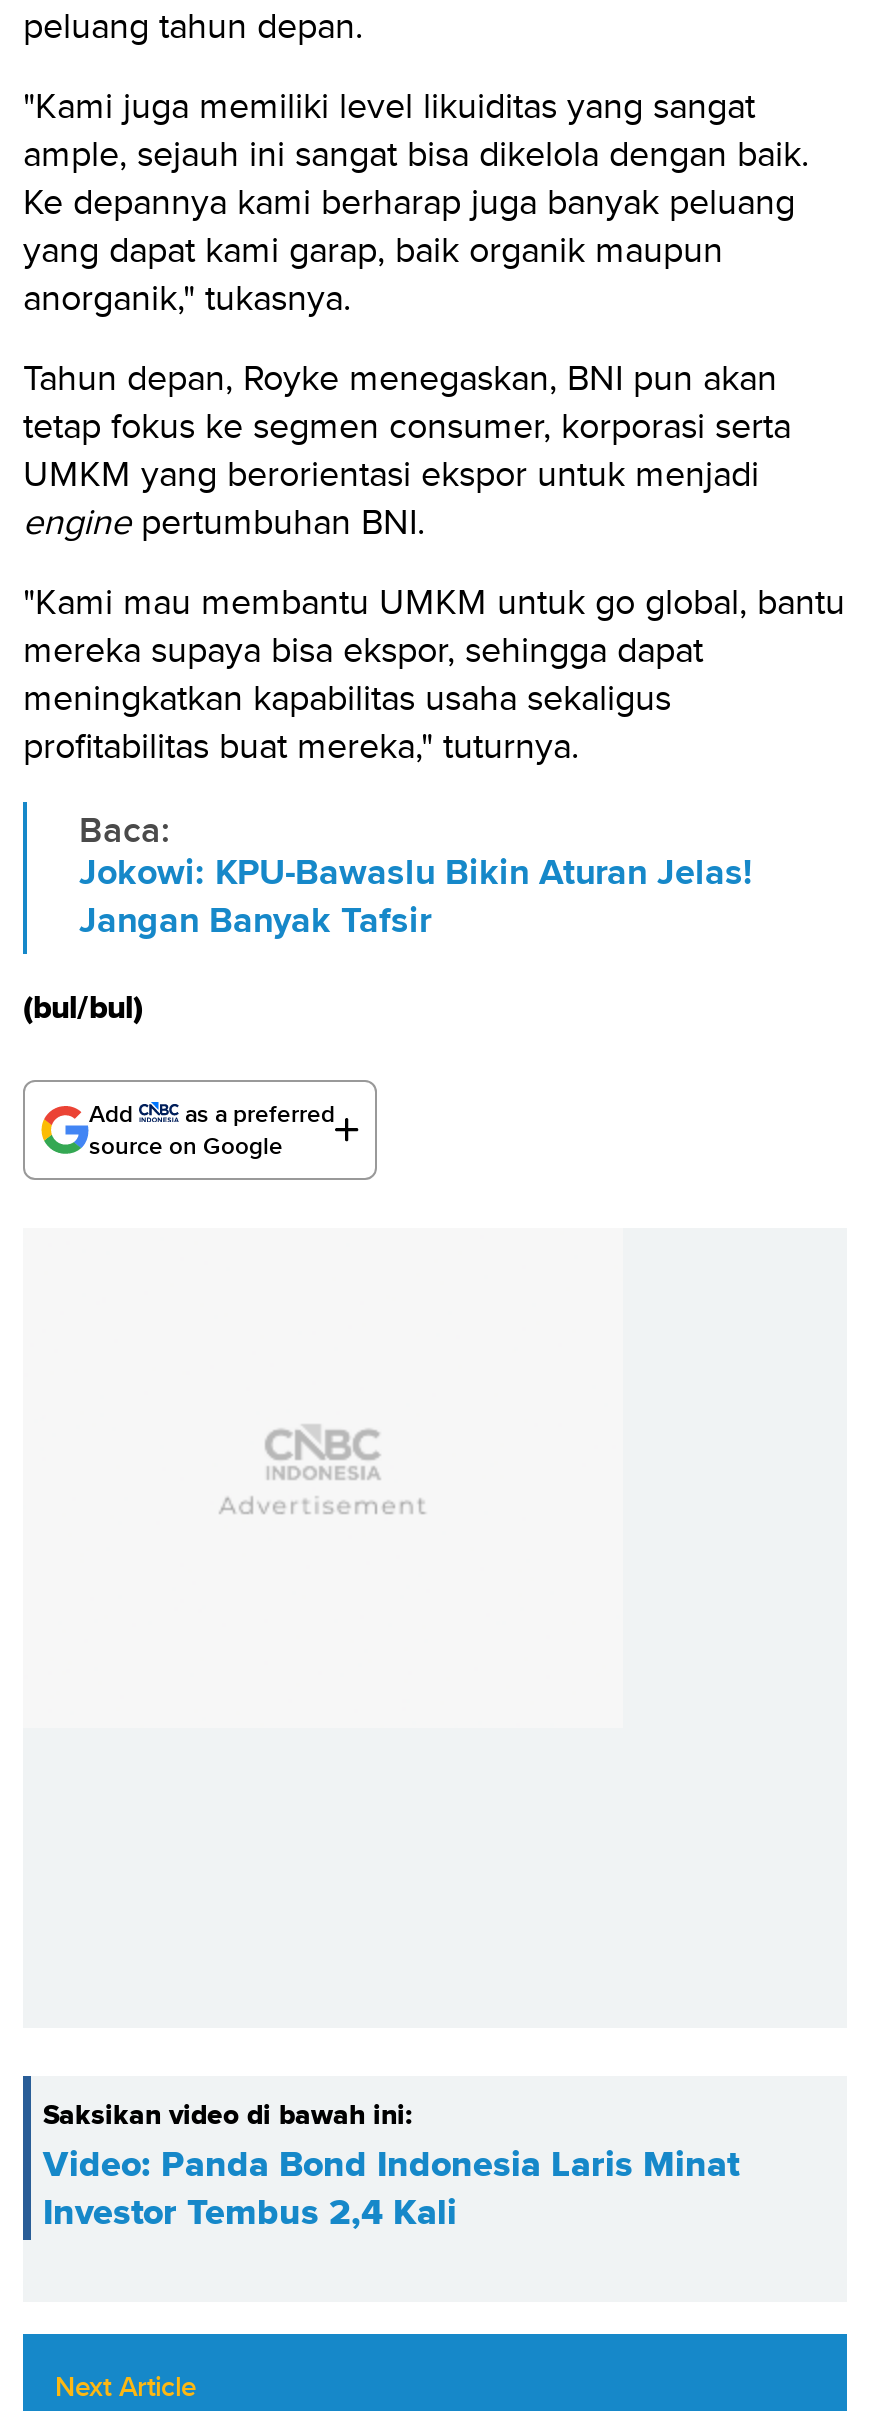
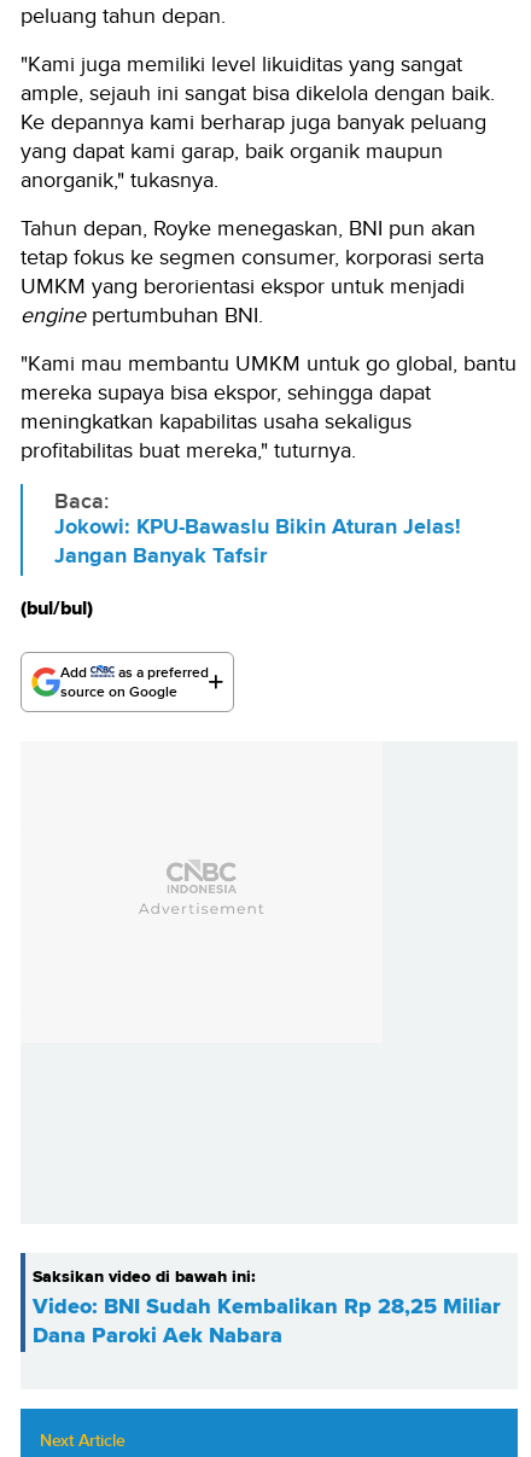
[43,2137,739,2237] Video: Panda Bond Indonesia Laris Minat | Investor Tembus 2,4 Kali -> [33,1290,501,1350] Video: BNI Sudah Kembalikan Rp 28,25 Miliar | Dana Paroki Aek Nabara

